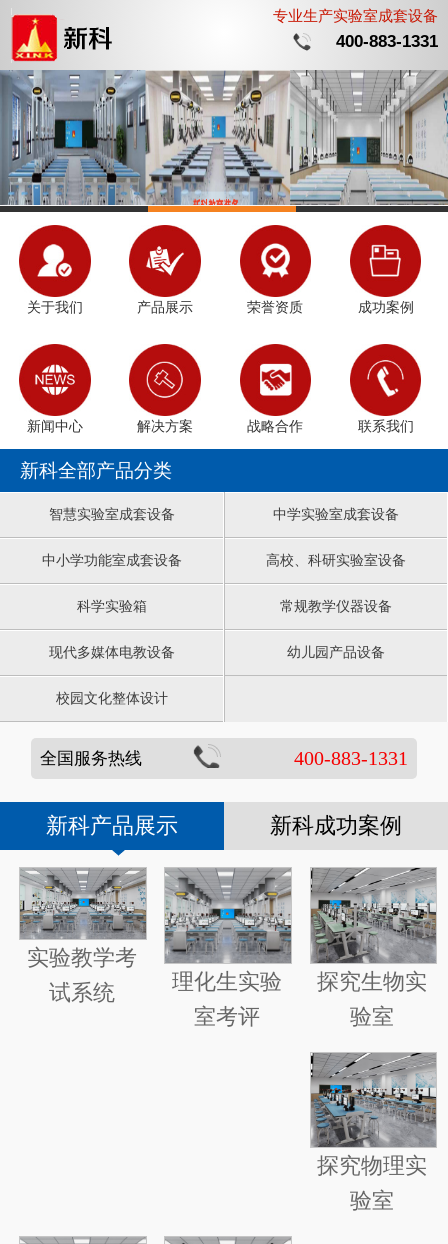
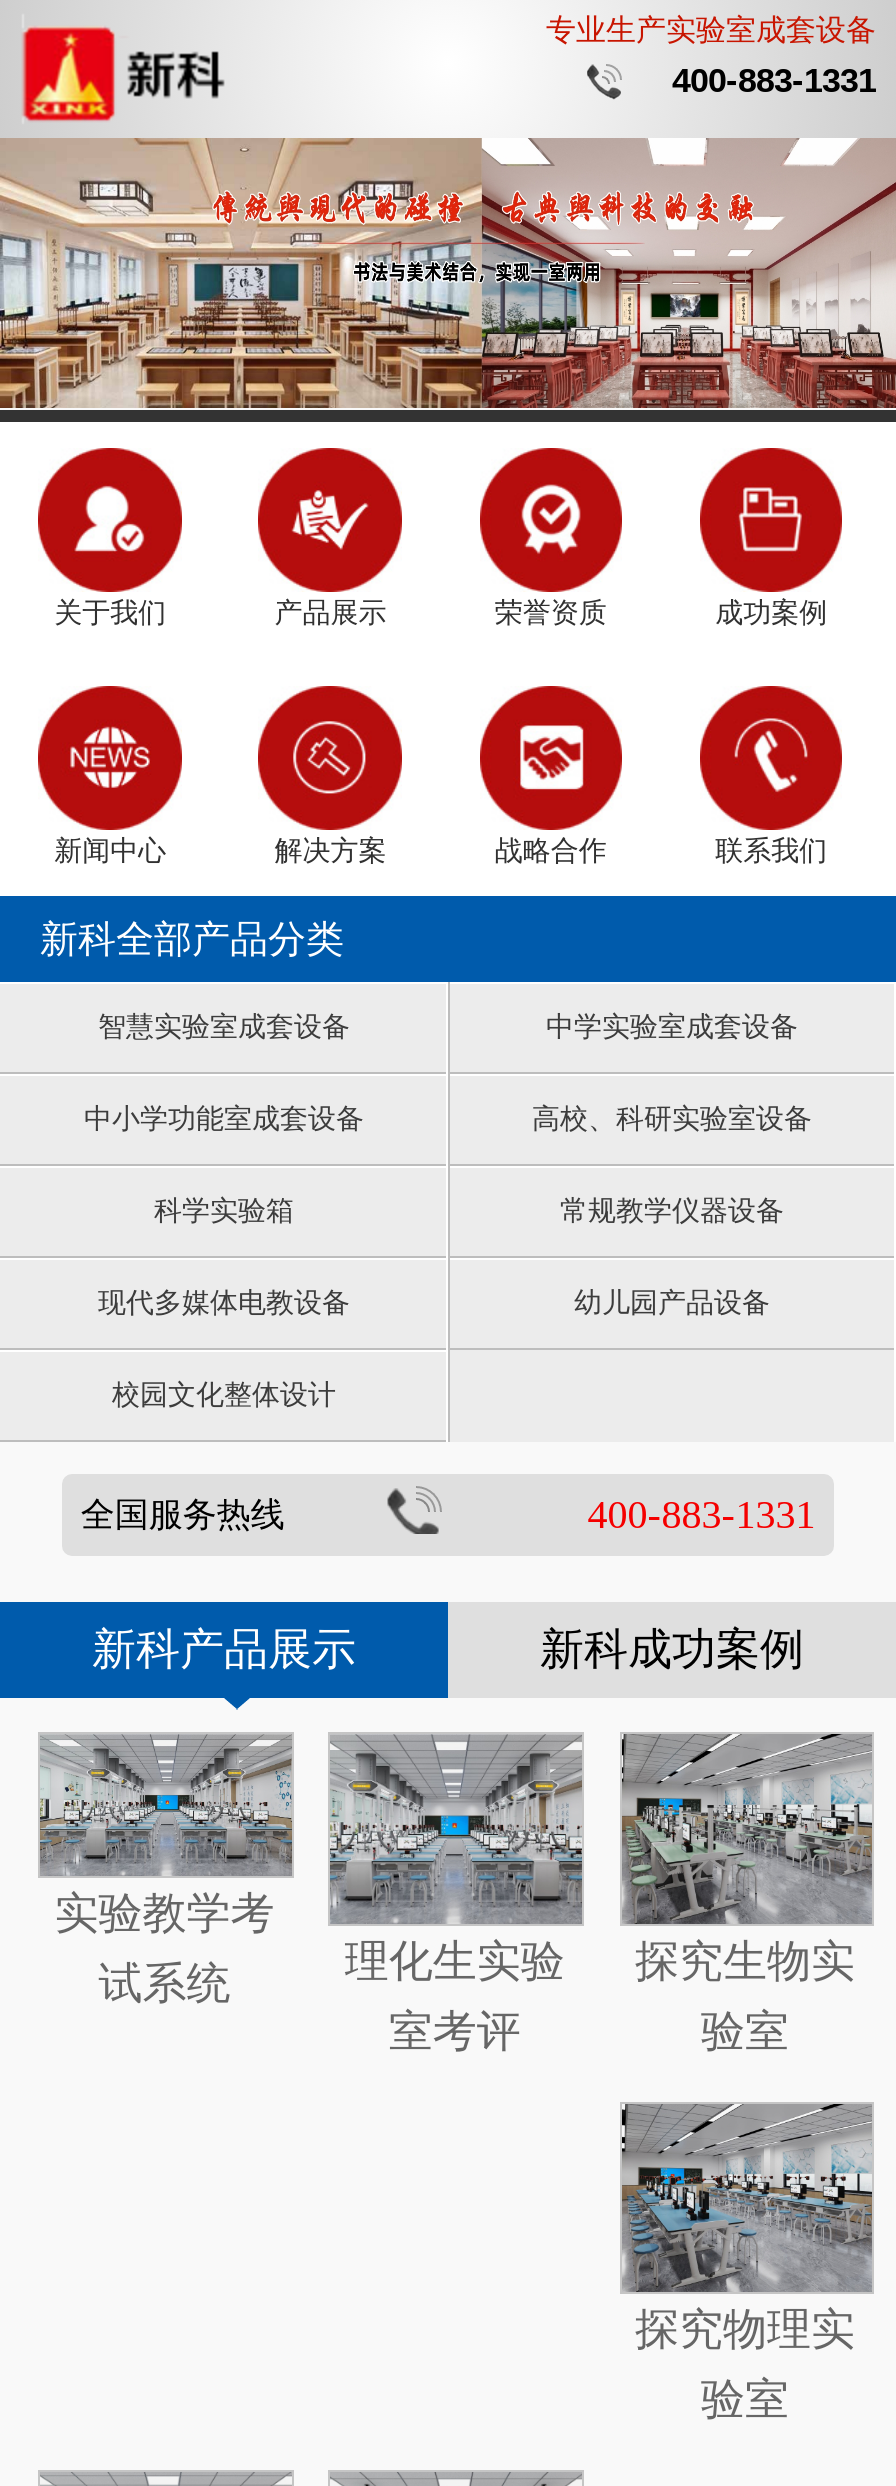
[3,69,445,213] [image] -> [6,138,890,424] [image]

